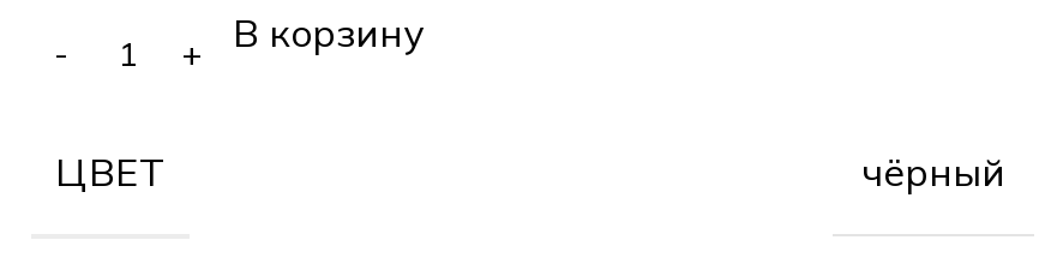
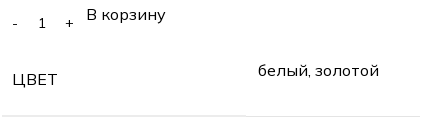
[861,146,1005,194] чёрный -> [258,59,379,79] белый, золотой

